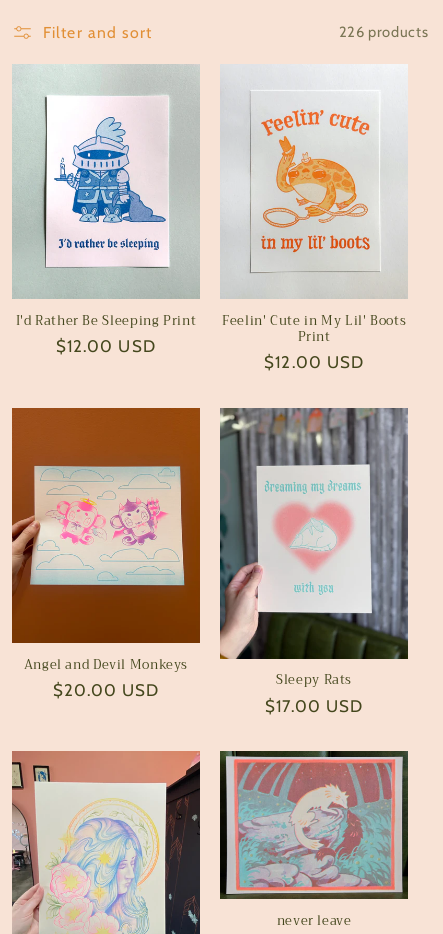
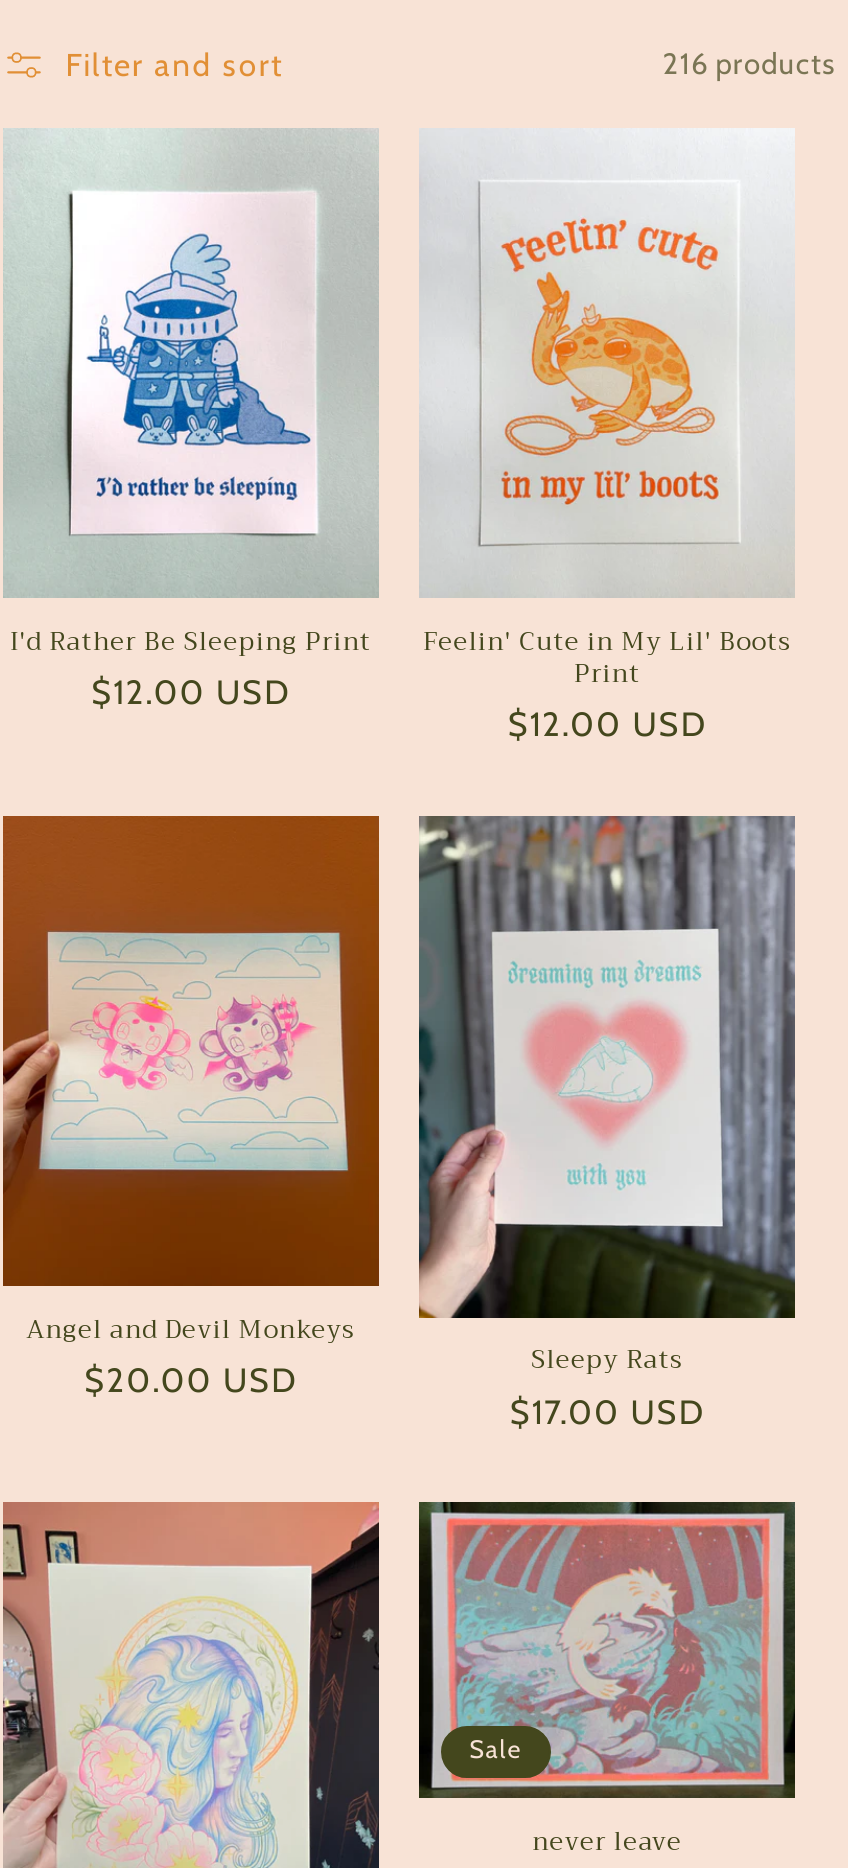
[339,23,428,41] 226 products -> [662,46,835,82] 216 products
none -> [469,1734,522,1764] Sale

